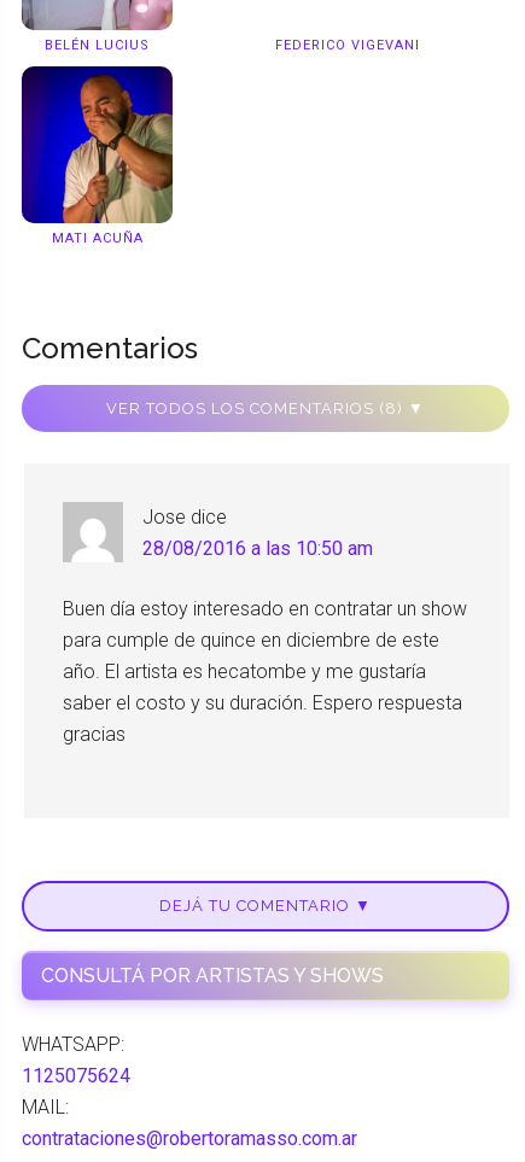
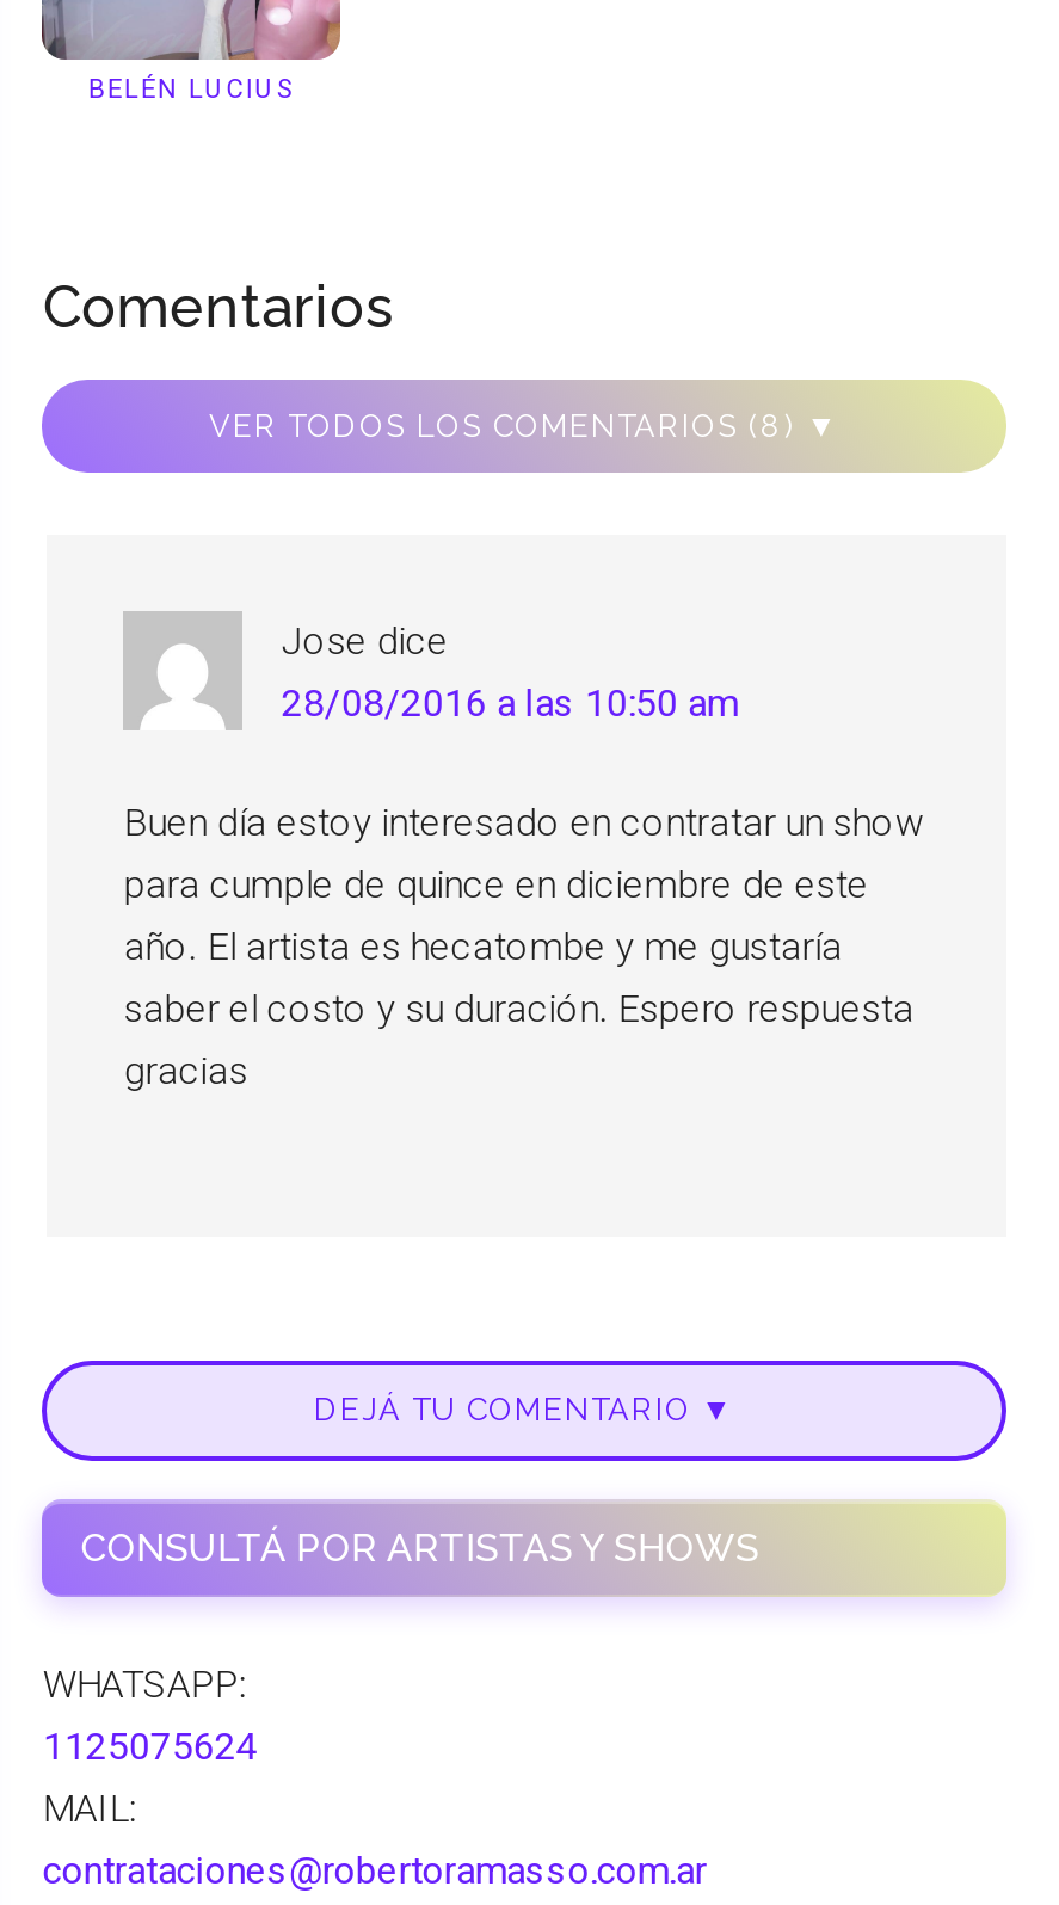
[275,37,419,53] FEDERICO VIGEVANI -> none
[21,65,173,246] [image] | MATI ACUÑA -> none

